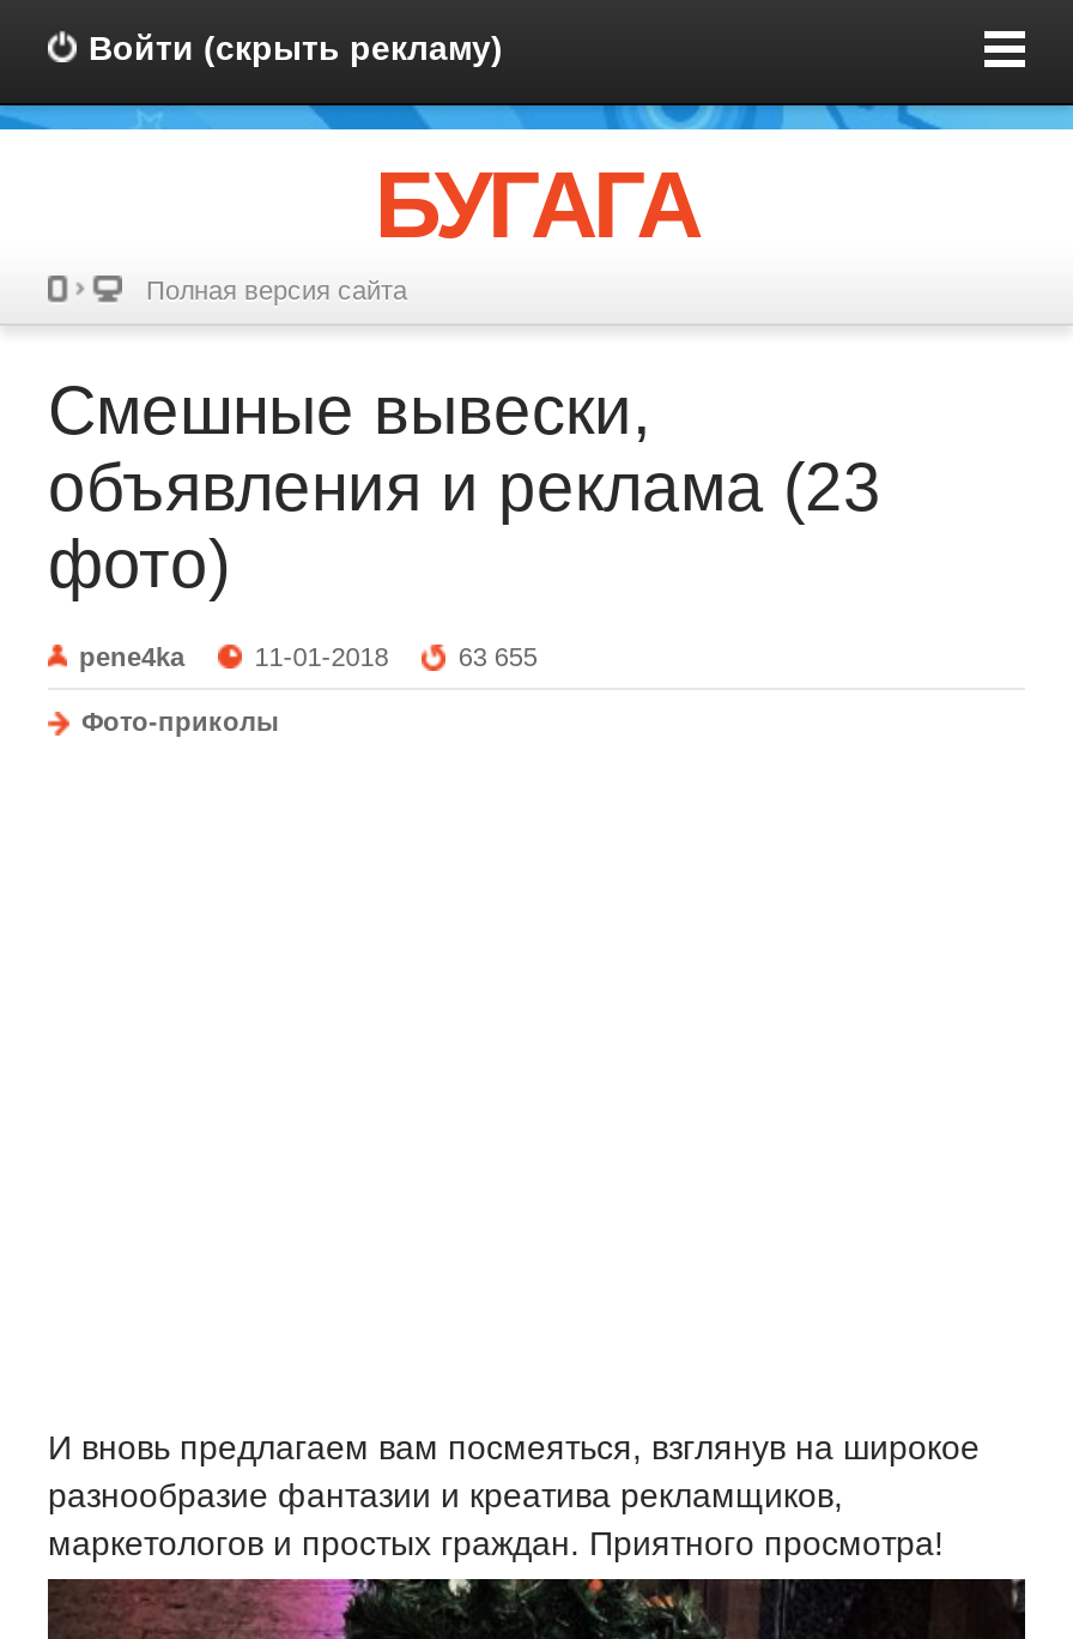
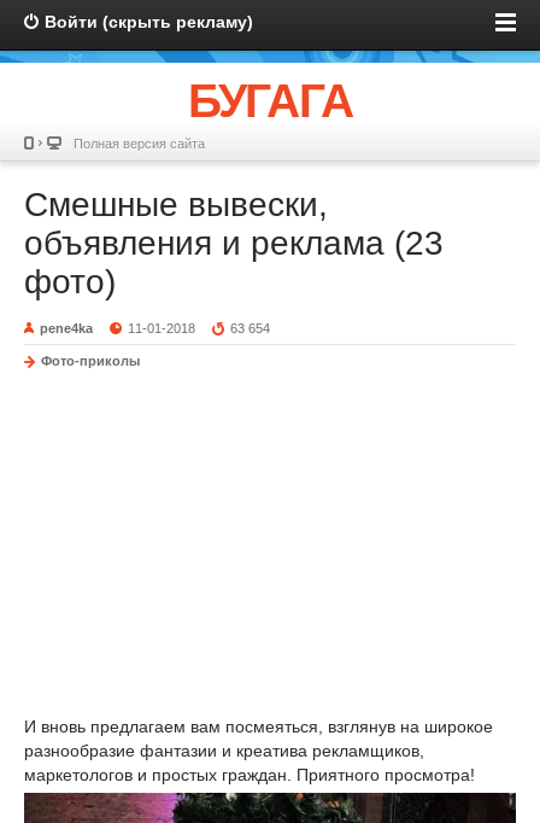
[458,642,537,671] 63 655 -> [231,321,270,335] 63 654

